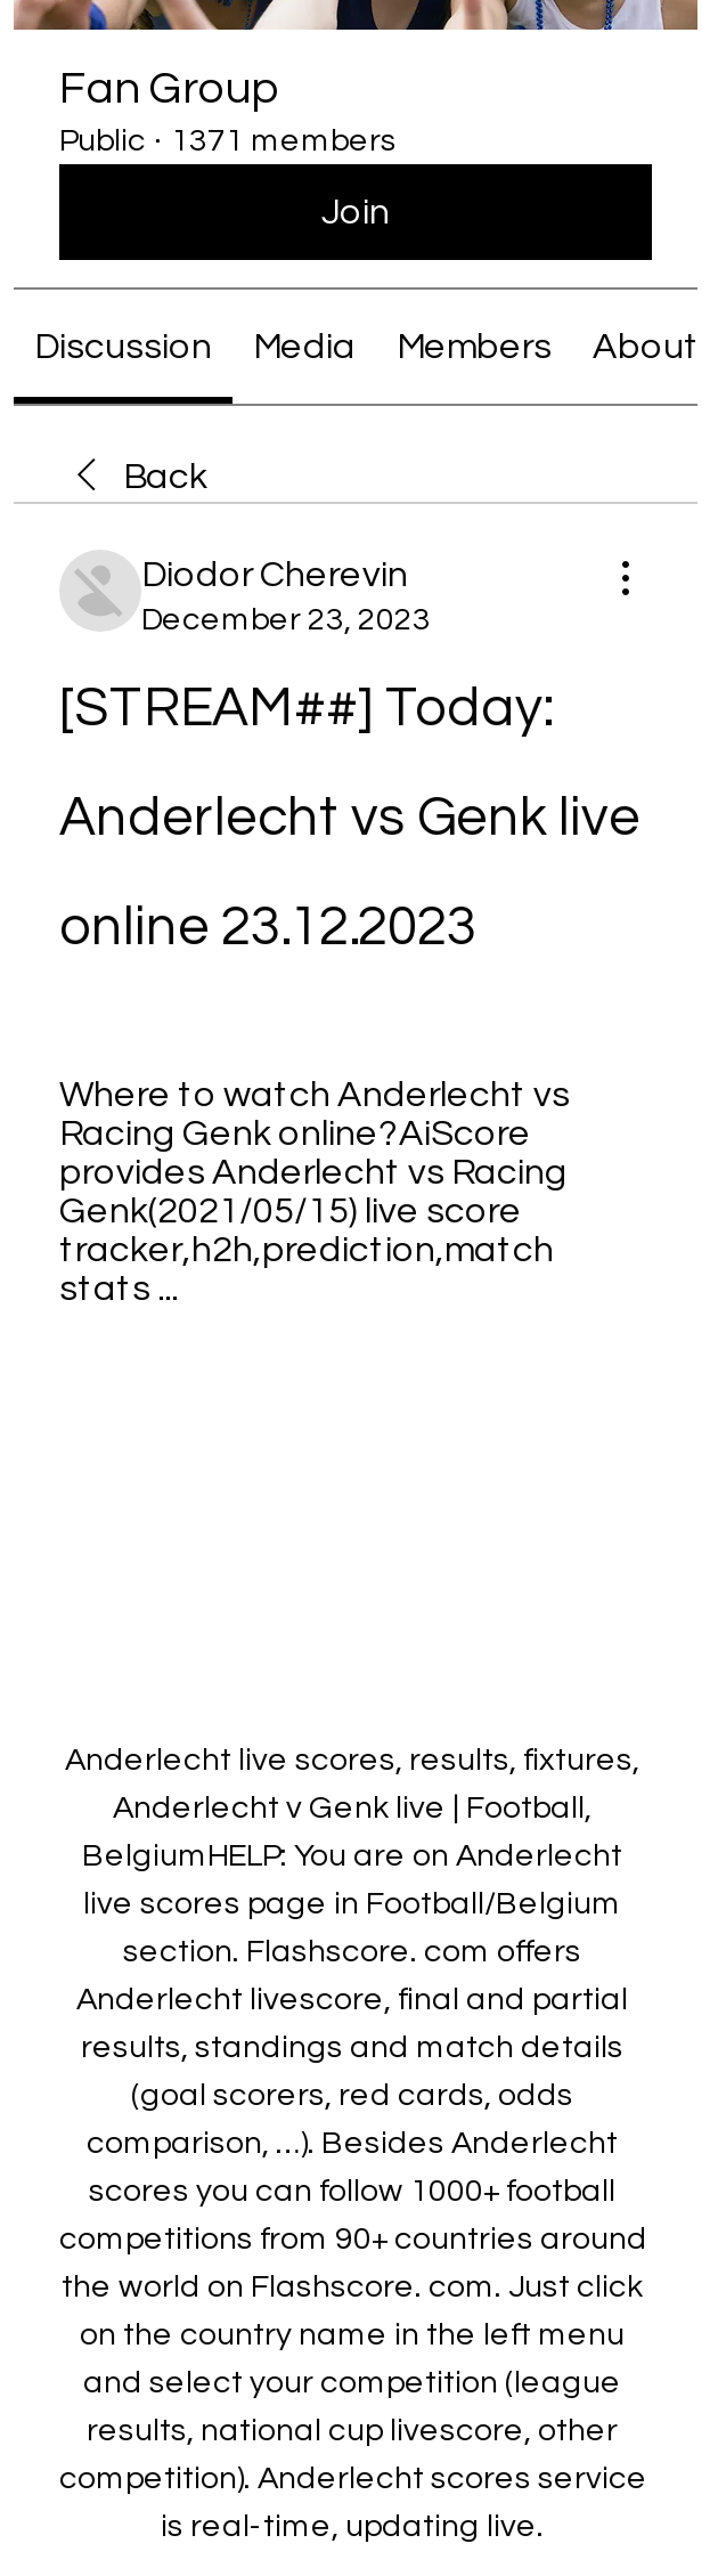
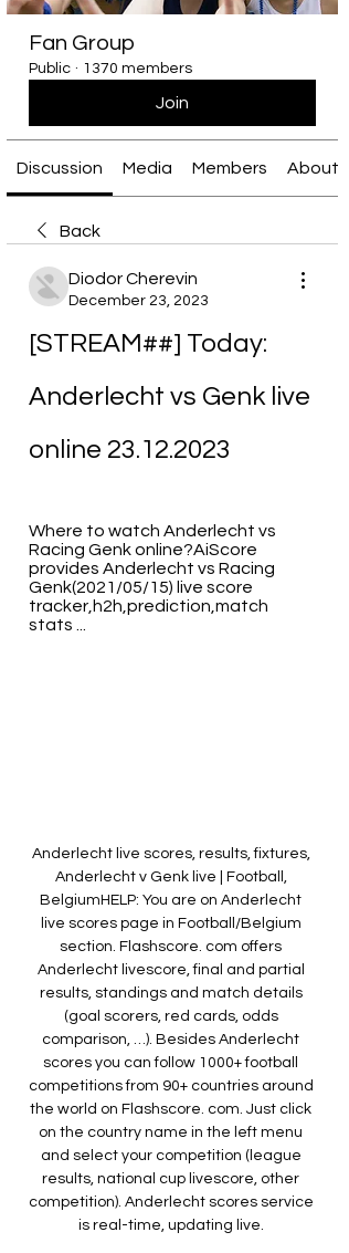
[59,125,397,157] Public · 1371 members -> [29,60,192,76] Public · 1370 members

